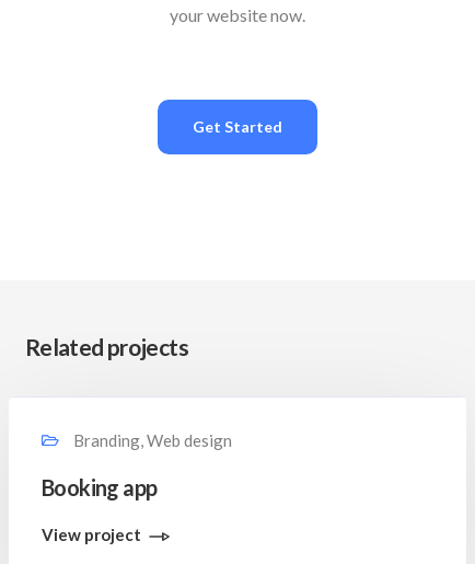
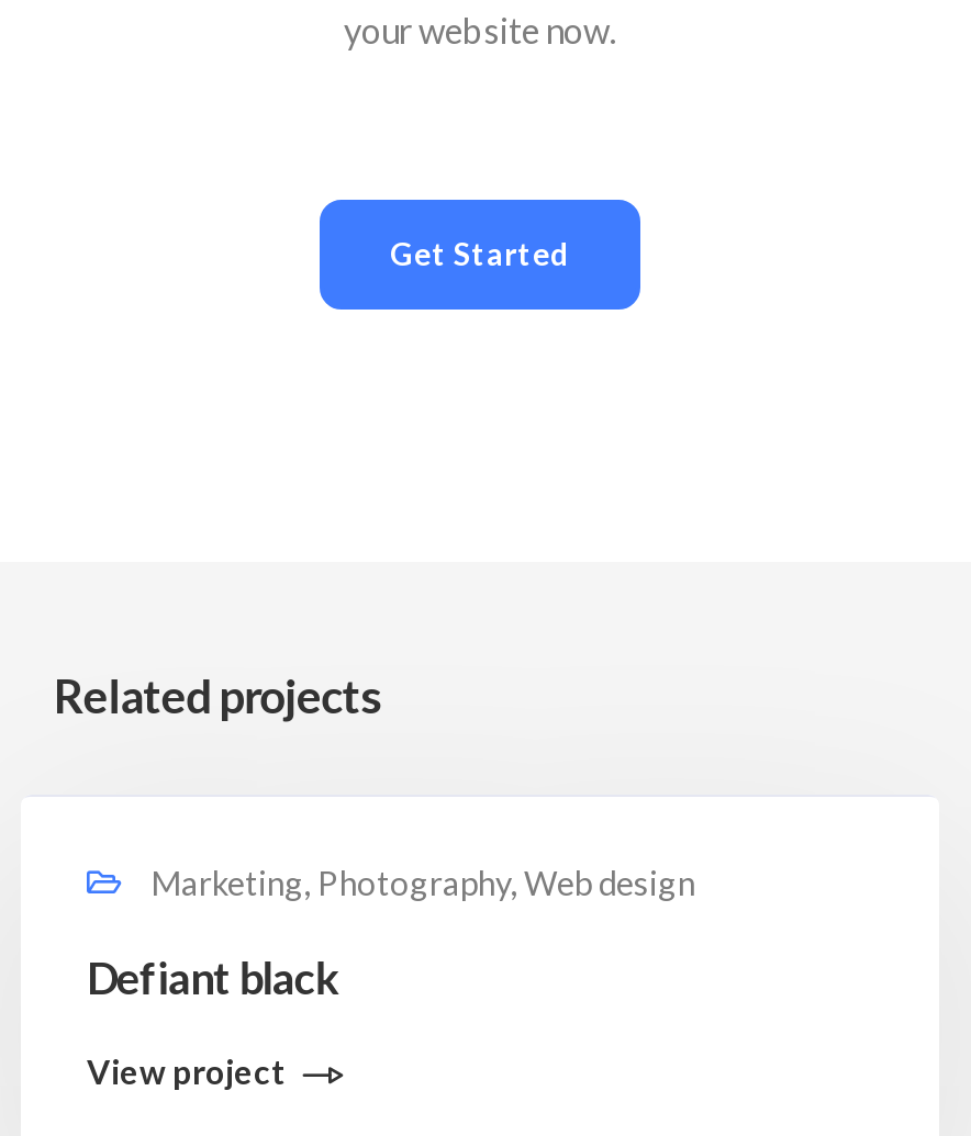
[70,430,232,450] Branding, Web design -> [144,863,695,902] Marketing, Photography, Web design
[42,474,157,500] Booking app -> [87,951,338,1003] Defiant black

